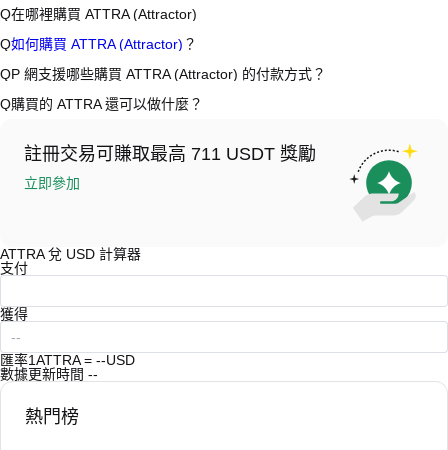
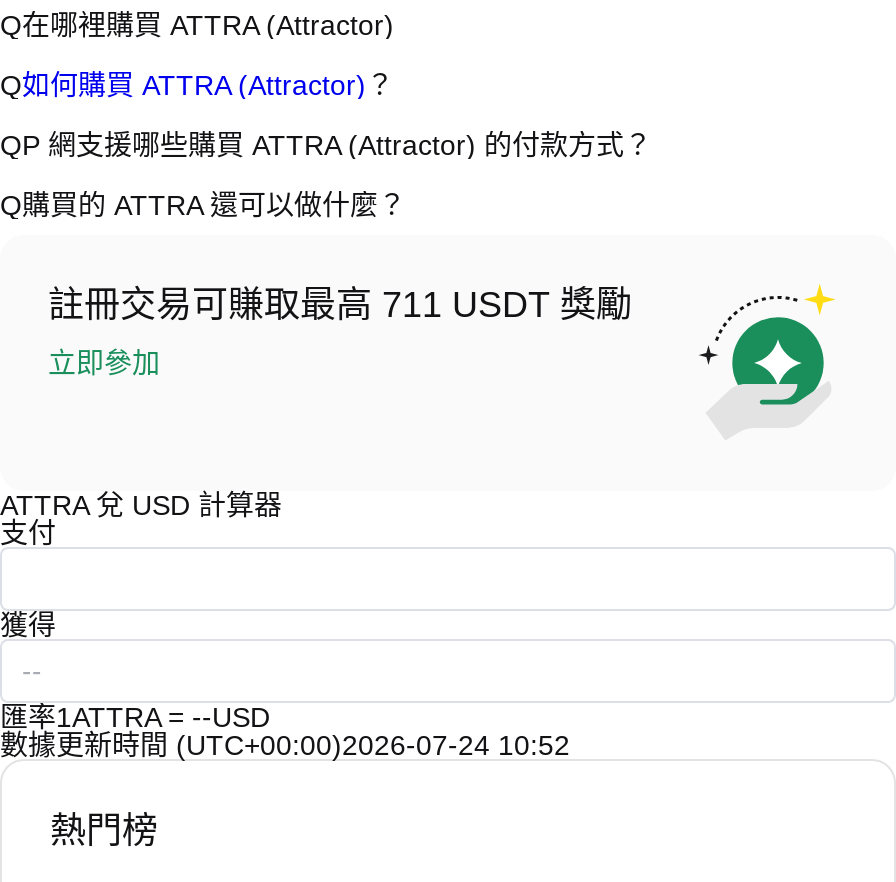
[0,366,98,382] 數據更新時間-- -> [0,729,570,761] 數據更新時間 (UTC+00:00)2026-07-24 10:52

